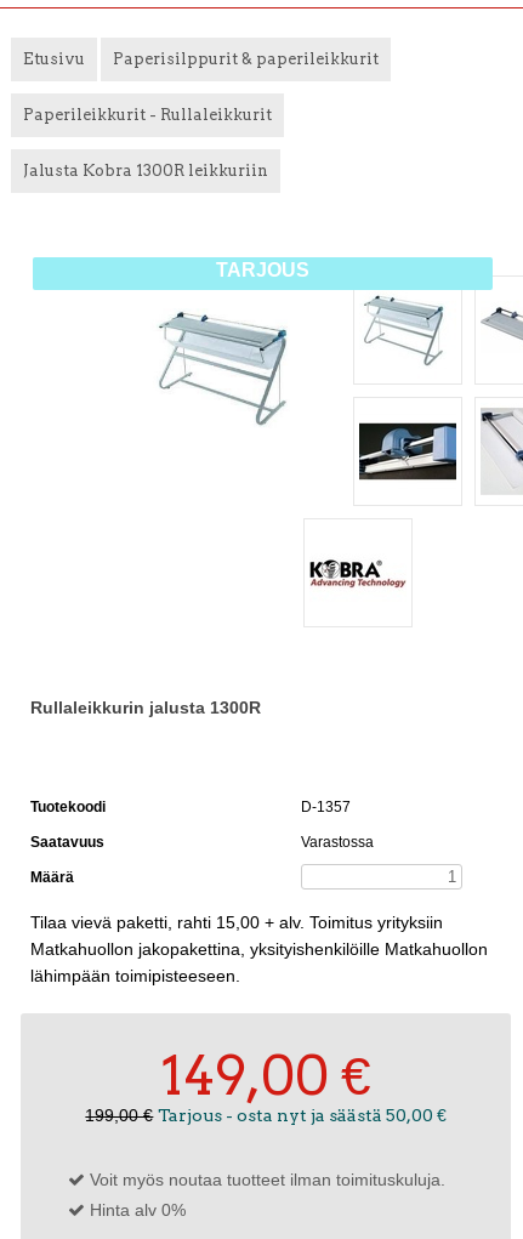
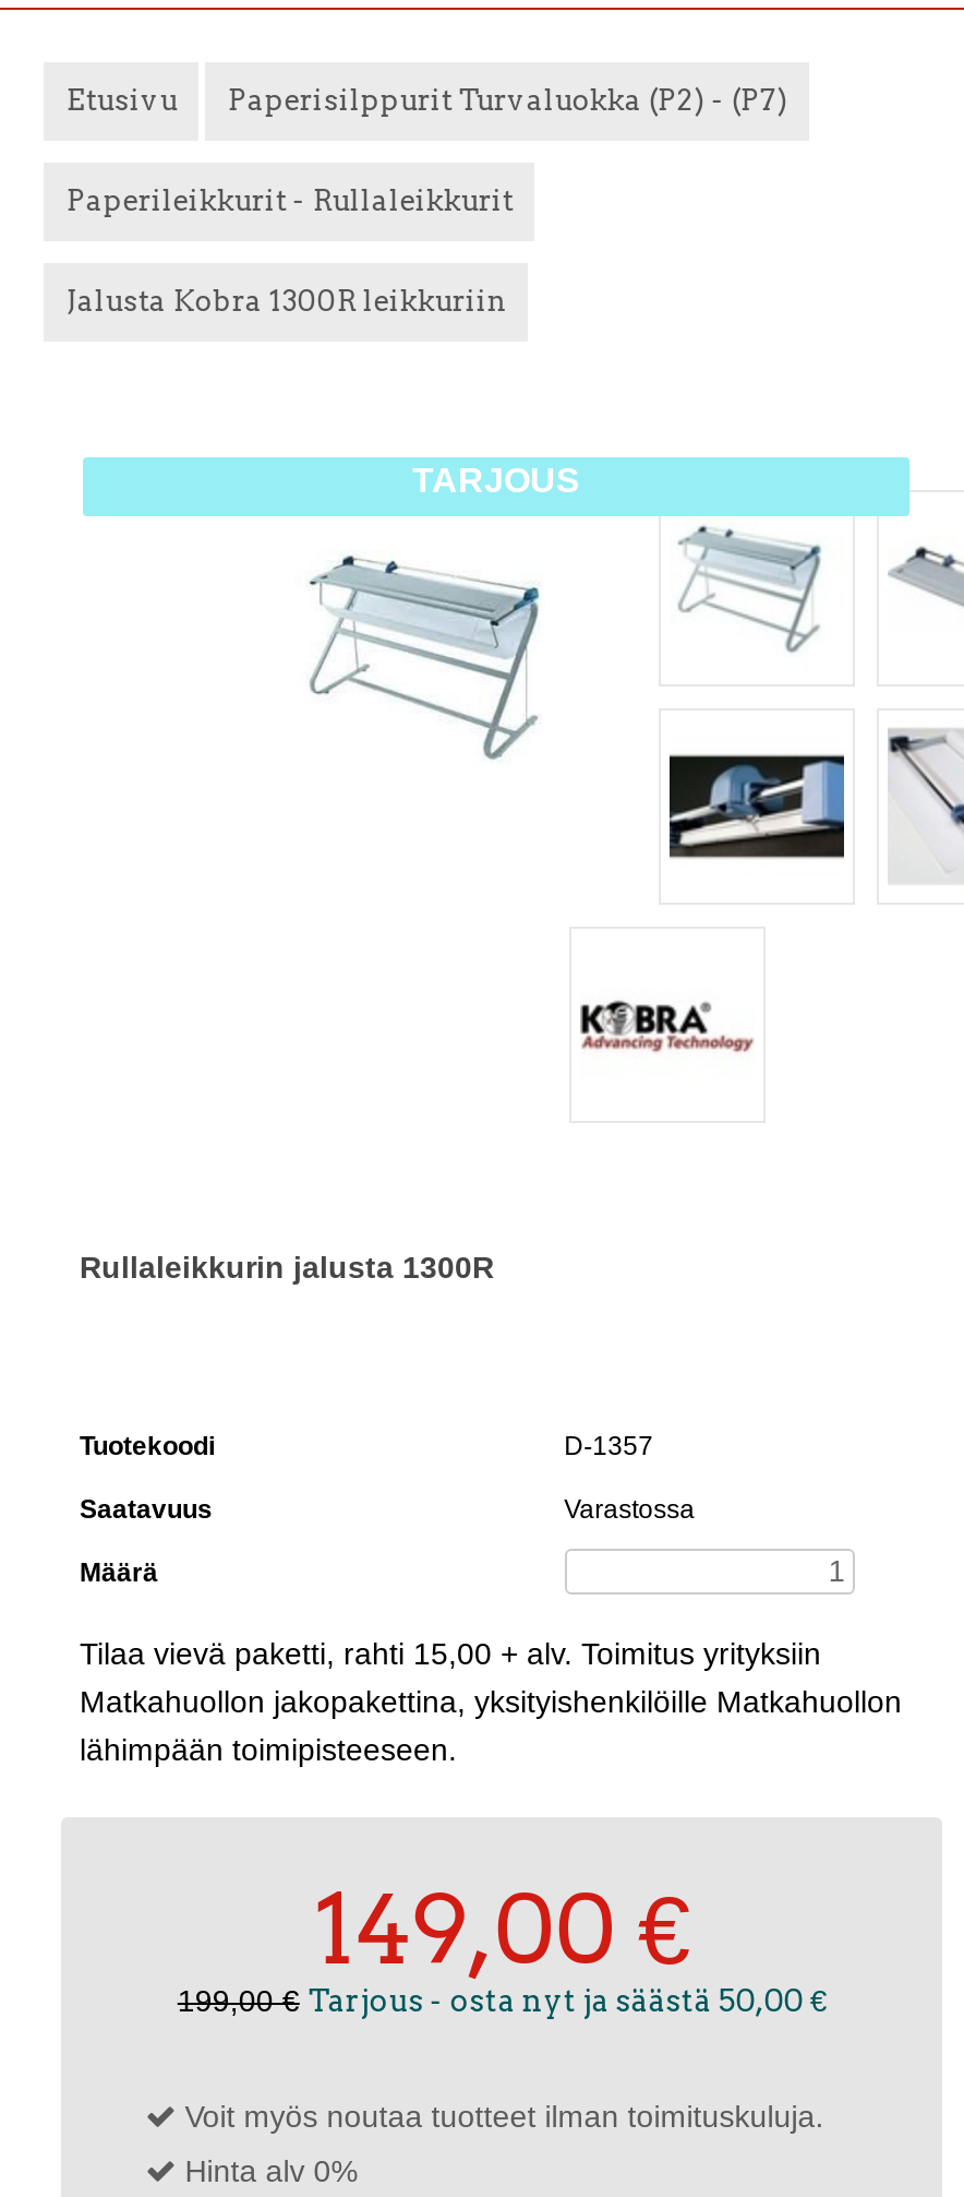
[113,50,379,68] Paperisilppurit & paperileikkurit -> [227,84,788,117] Paperisilppurit Turvaluokka (P2) - (P7)

